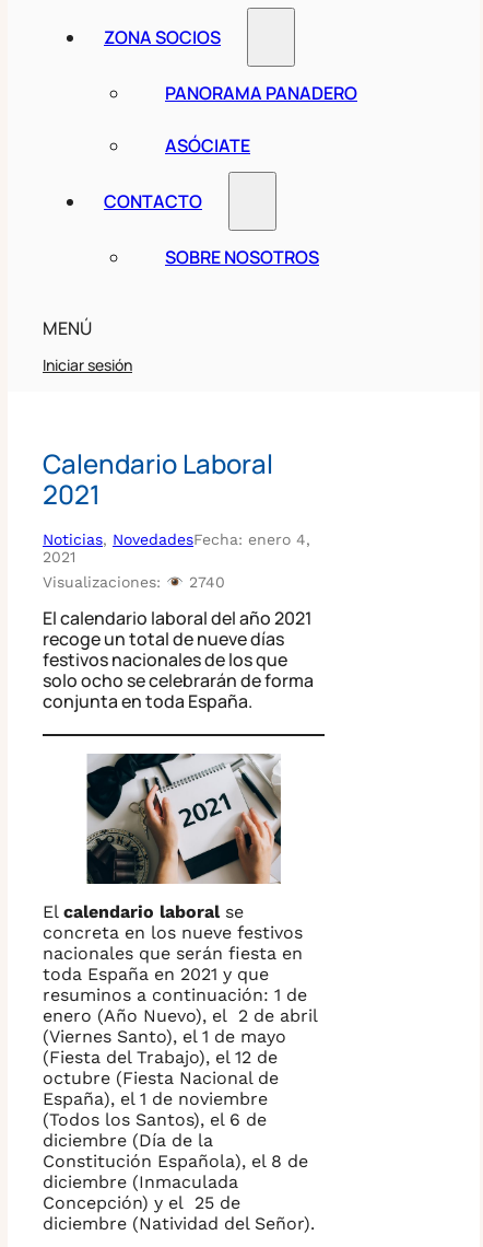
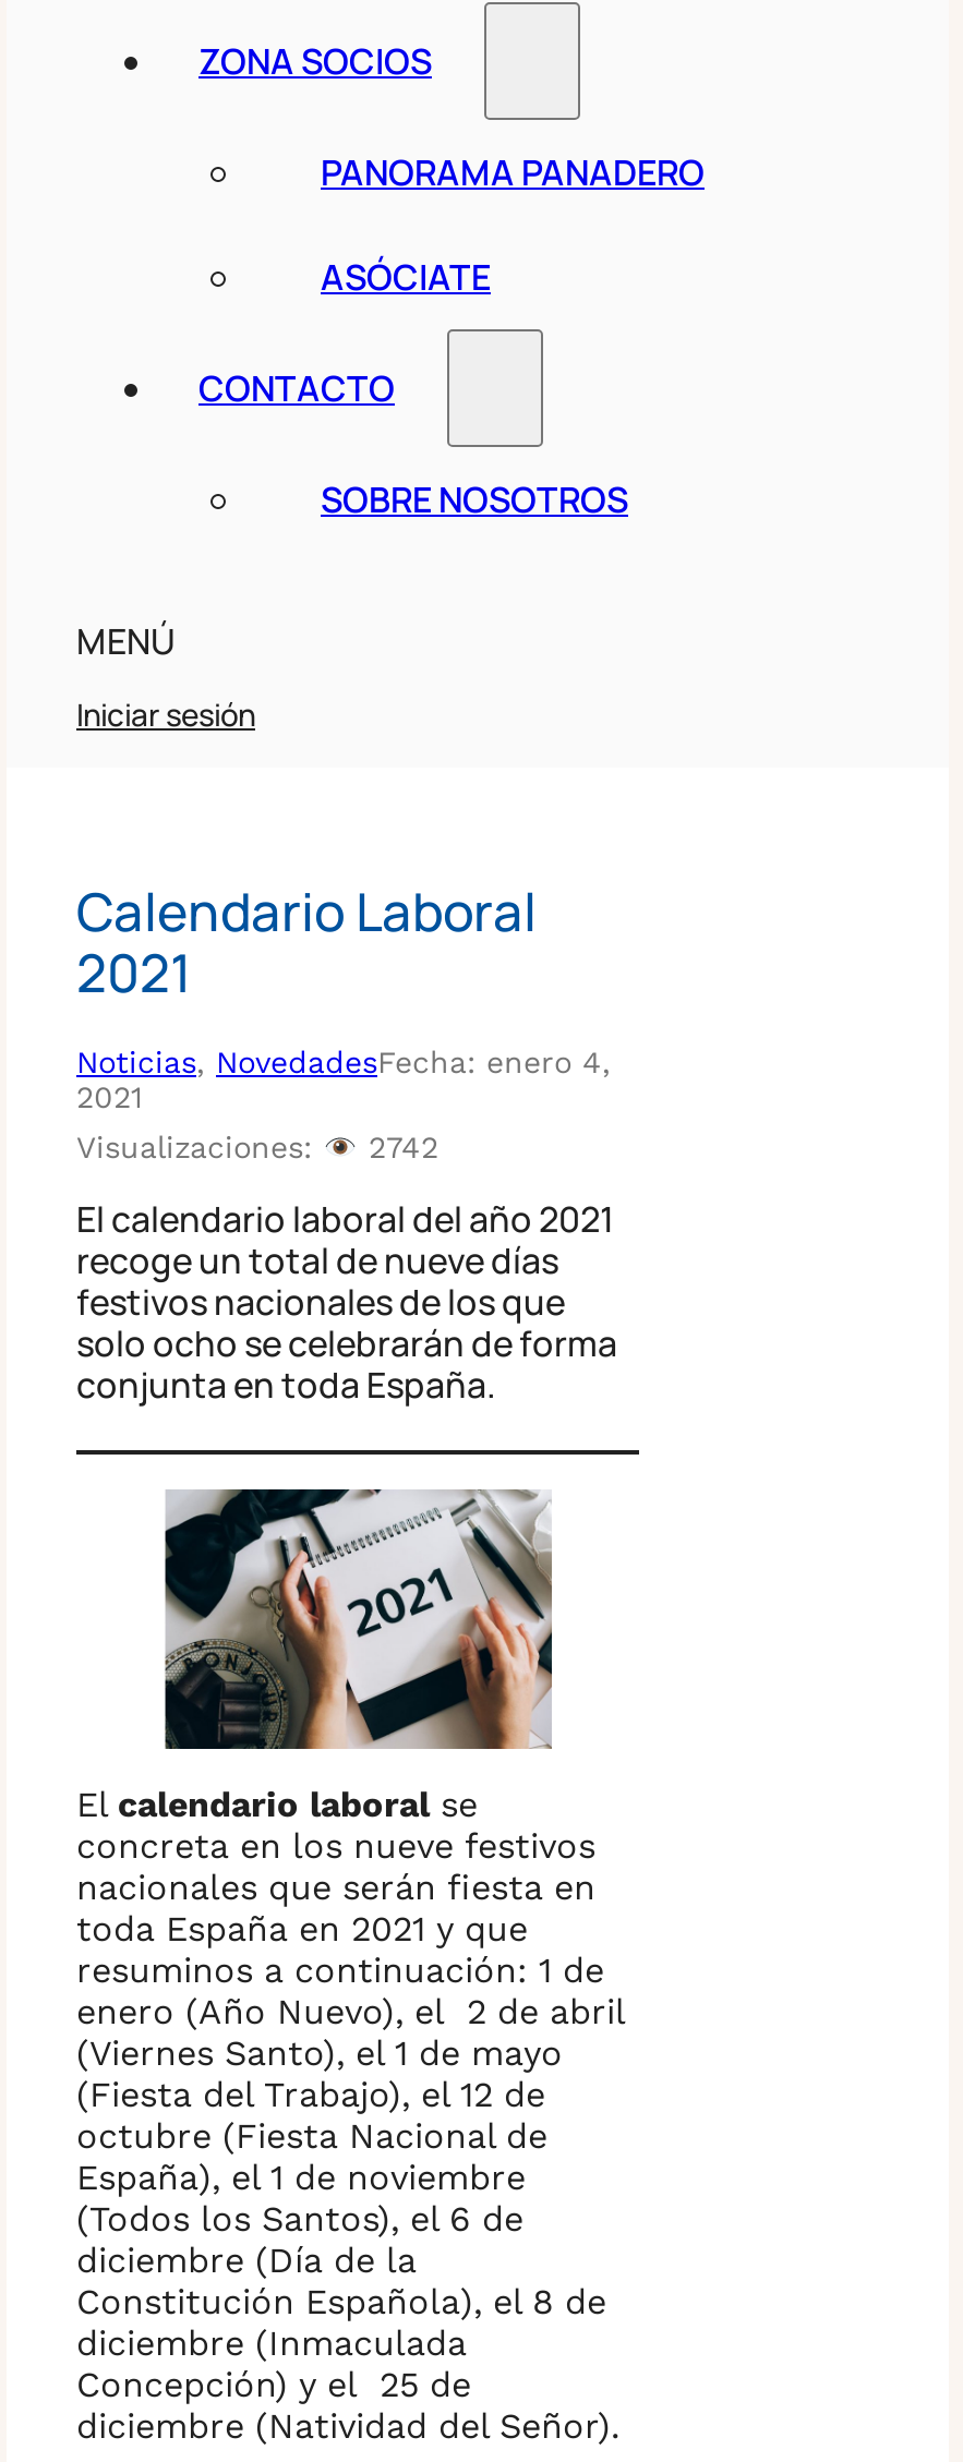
[43,574,225,591] Visualizaciones: 2740 -> [76,1130,438,1165] Visualizaciones: 2742

